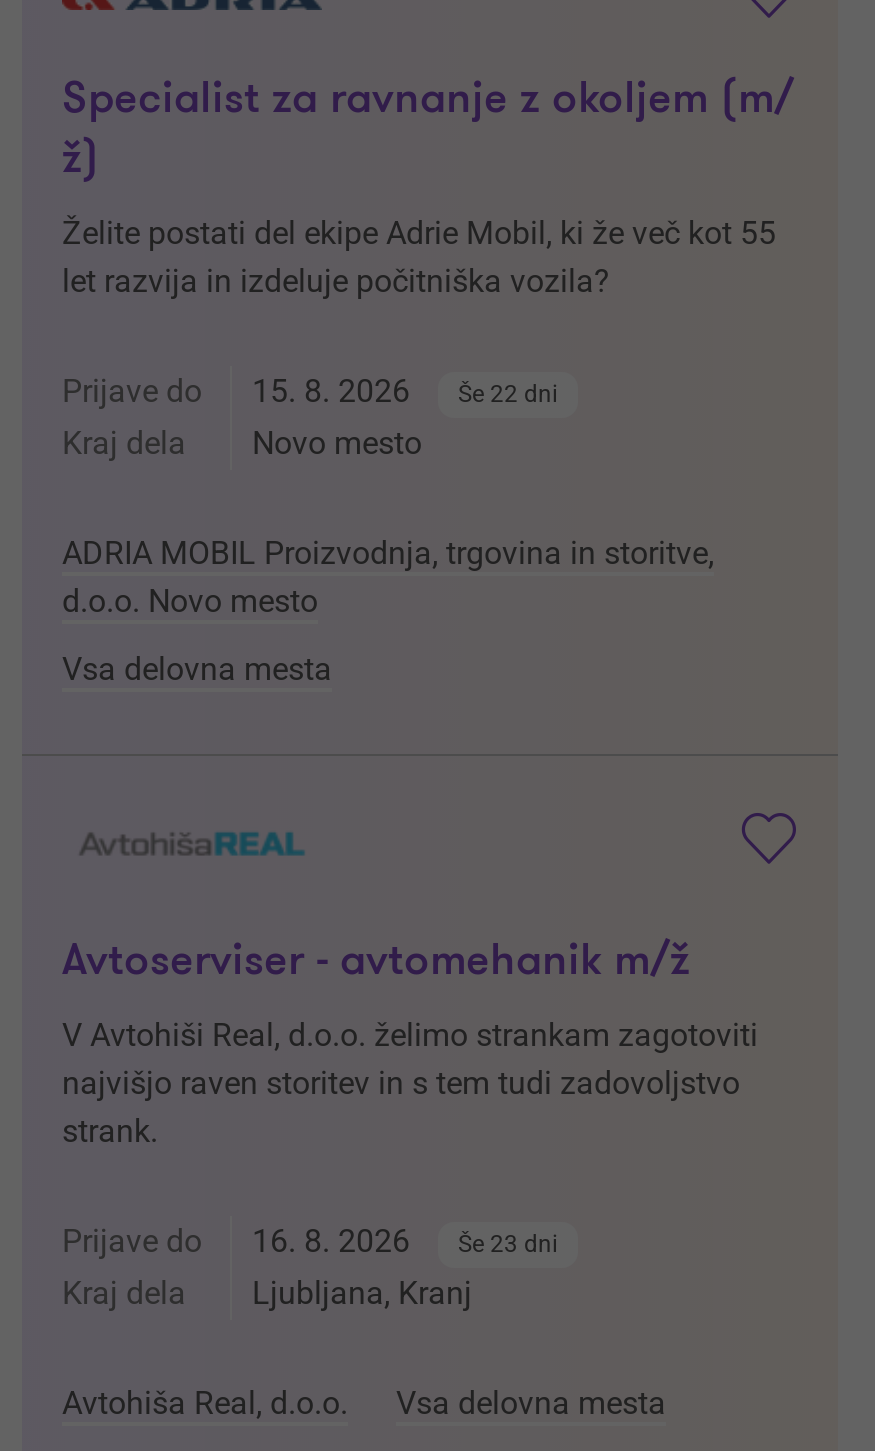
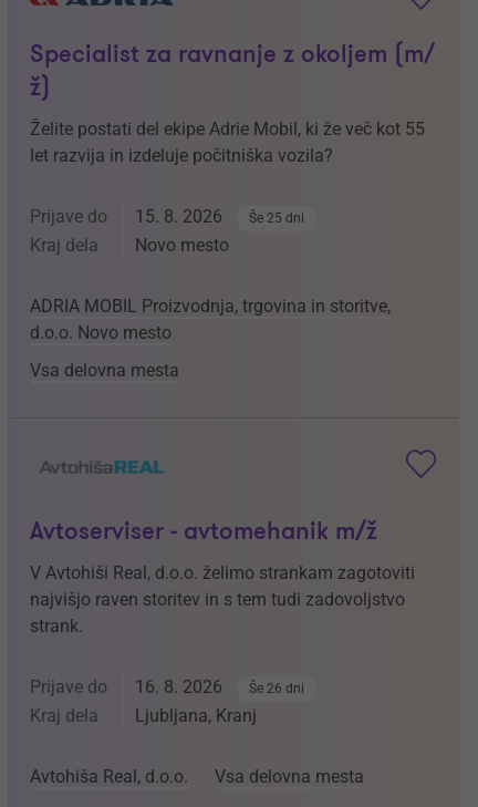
[62,372,558,410] Prijave do 15. 8. 2026 Še 22 dni -> [30,206,304,227] Prijave do 15. 8. 2026 Še 25 dni
[62,1222,558,1260] Prijave do 16. 8. 2026 Še 23 dni -> [30,676,304,698] Prijave do 16. 8. 2026 Še 26 dni

